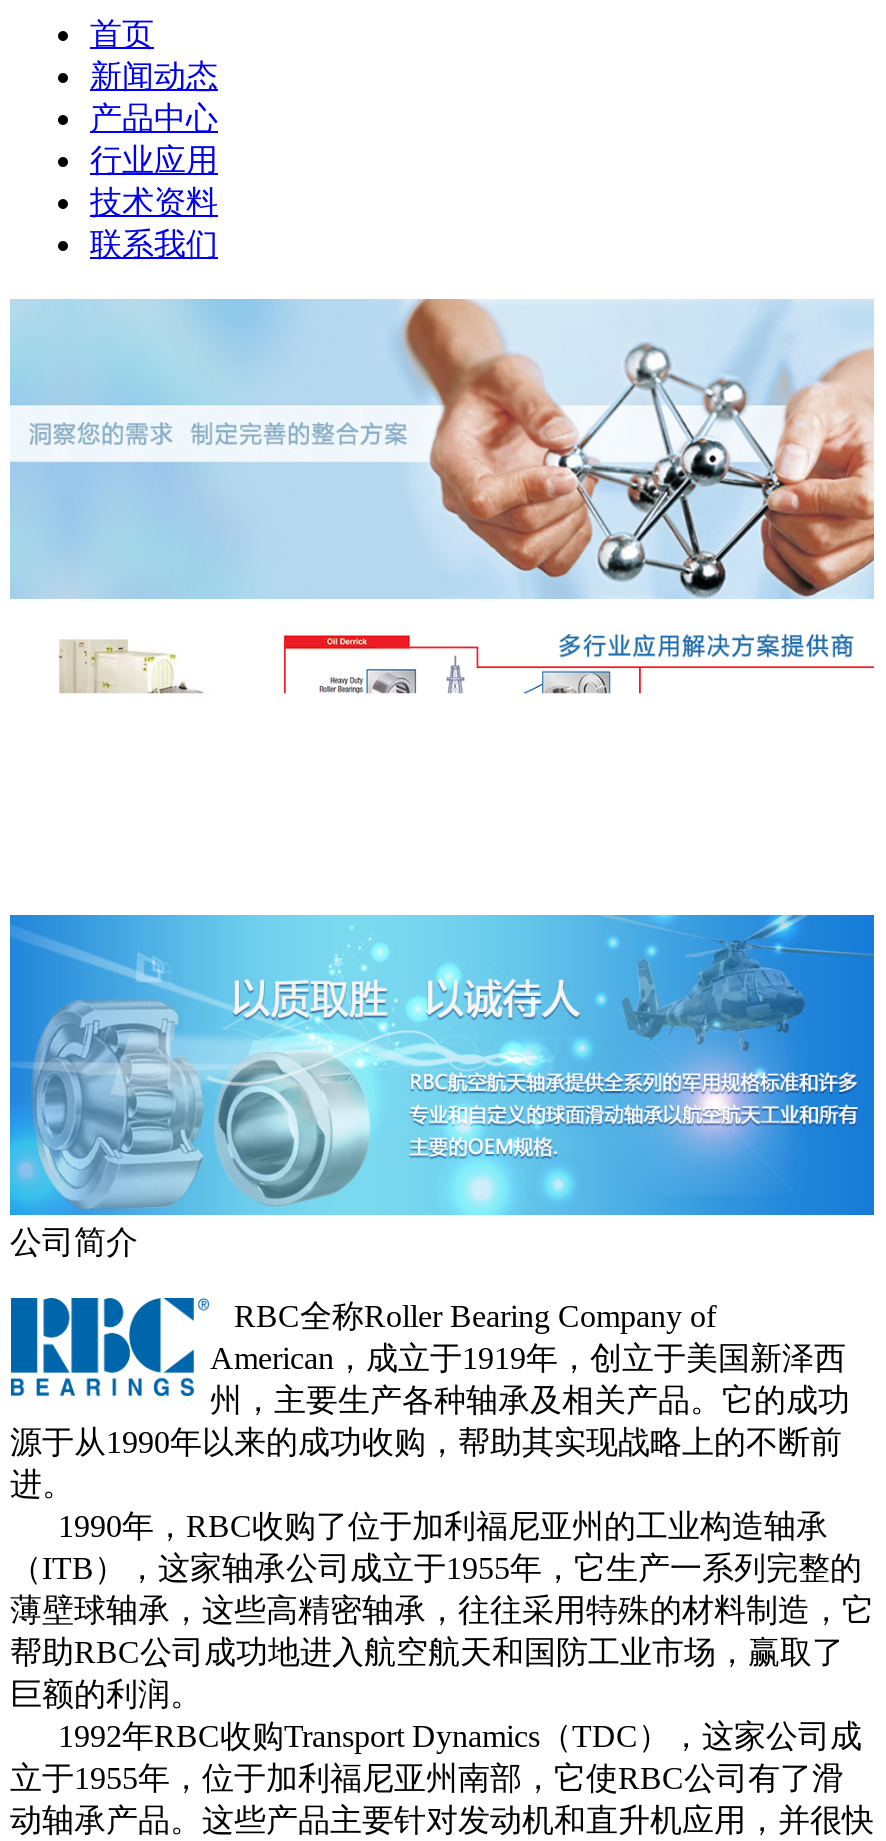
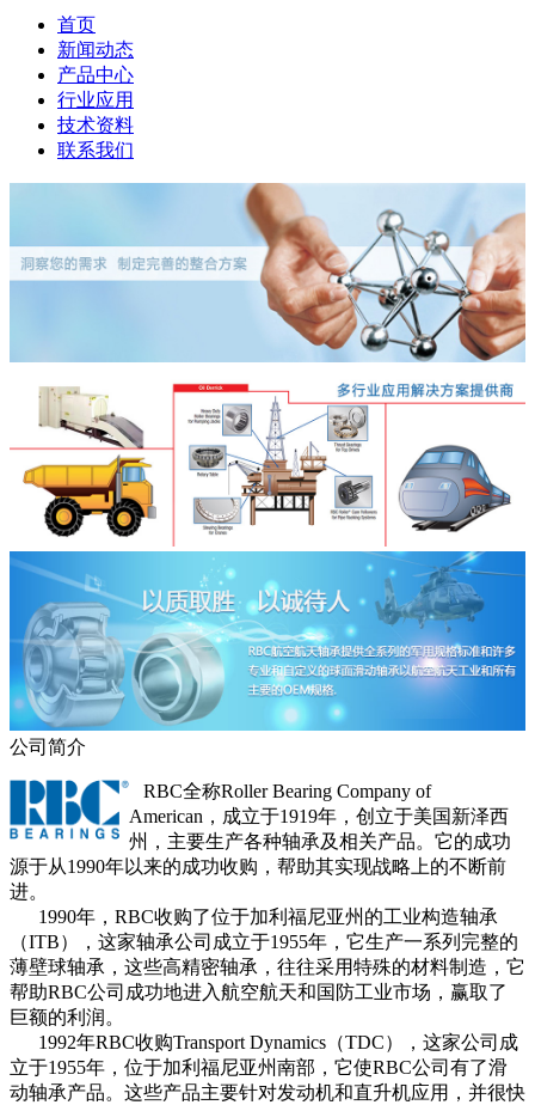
none -> [10,417,176,547] [image]
none -> [187,419,388,547] [image]
none -> [398,444,511,533] [image]

